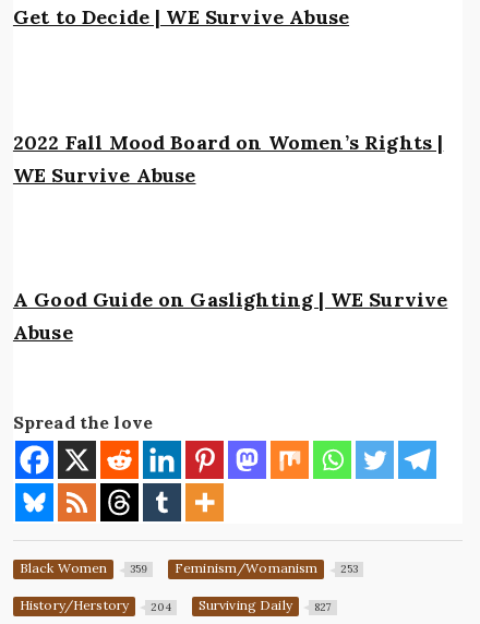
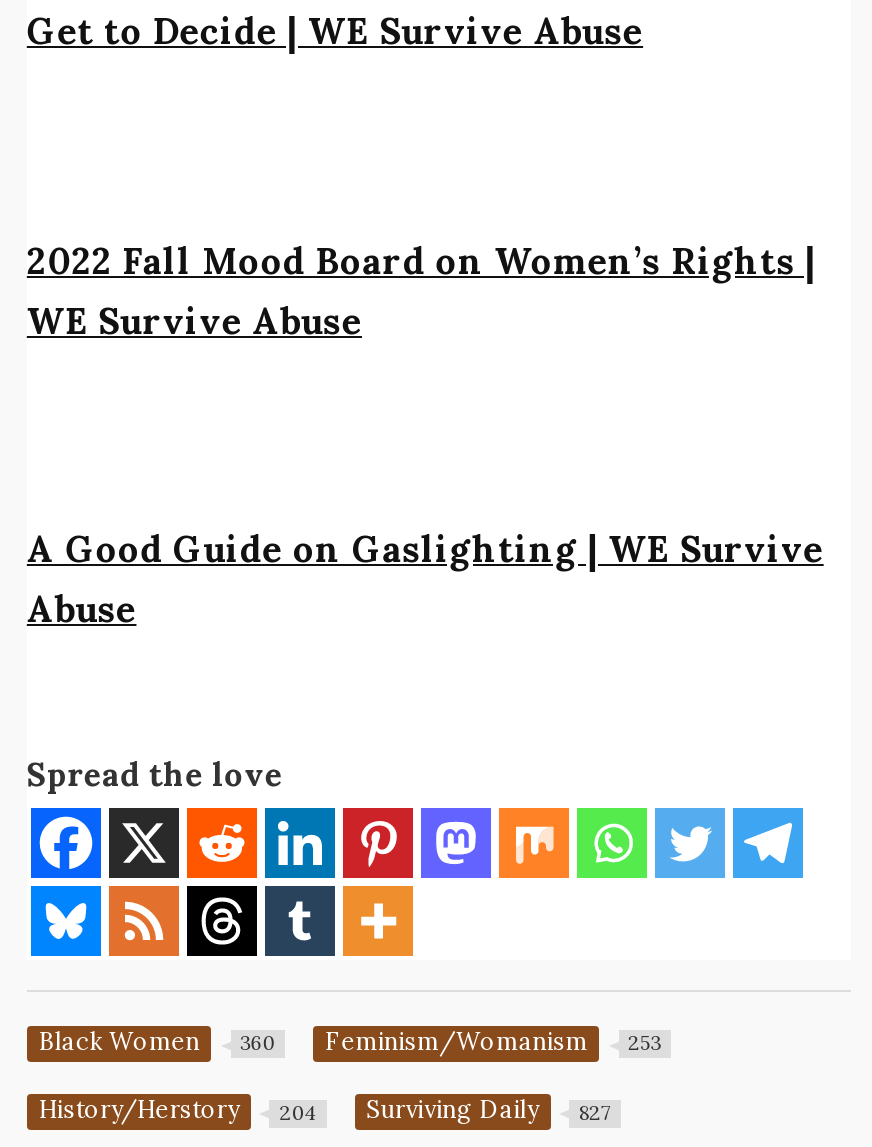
[20,559,358,576] Black Women 359 Feminism/Womanism 253 -> [39,1025,661,1056] Black Women 360 Feminism/Womanism 253

